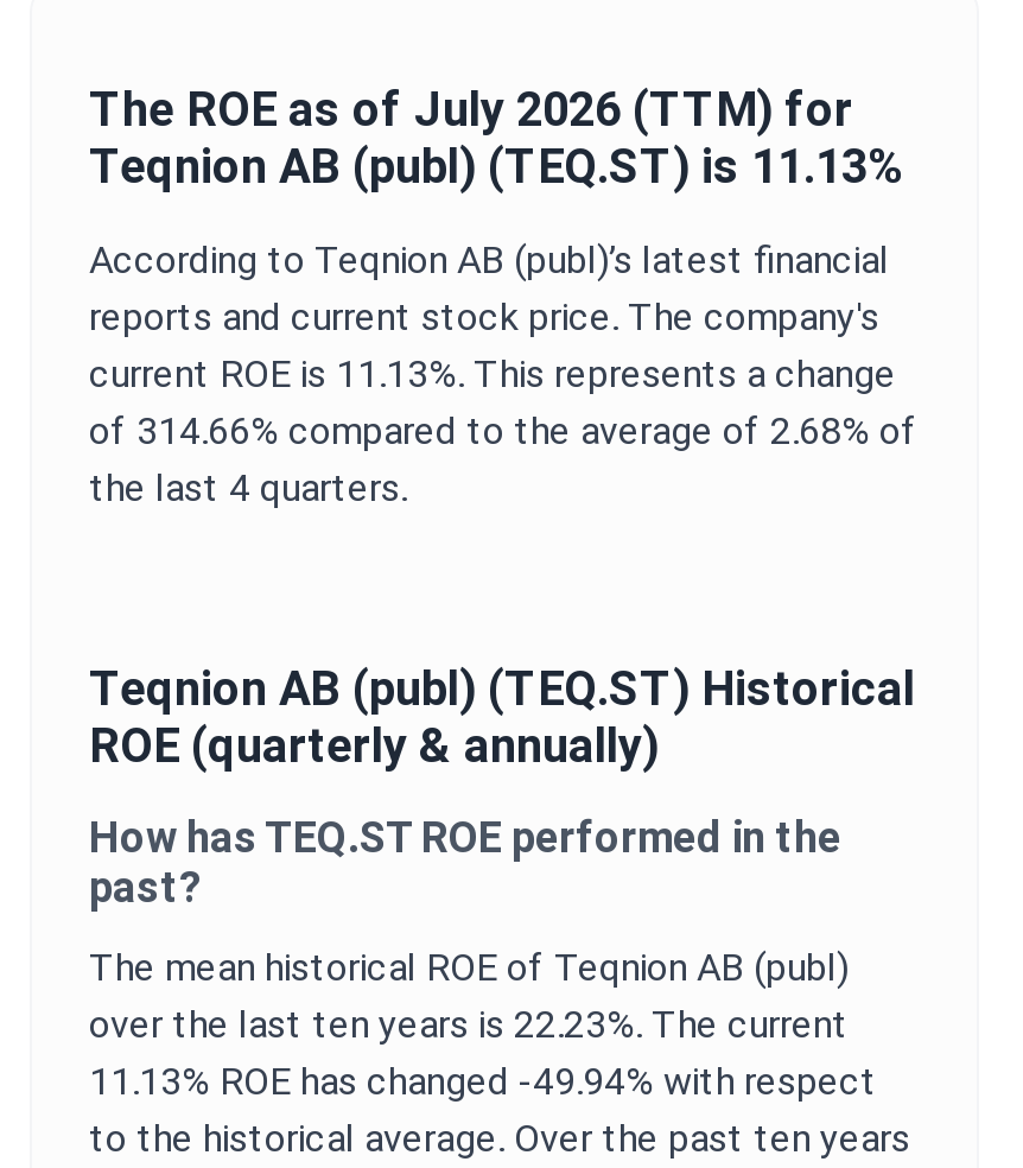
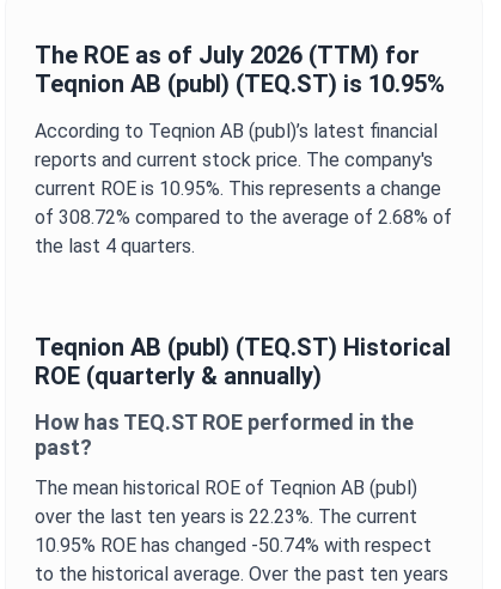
[89,138,903,195] Teqnion AB (publ) (TEQ.ST) is 11.13% -> [35,69,445,98] Teqnion AB (publ) (TEQ.ST) is 10.95%
[89,351,896,396] current ROE is 11.13%. This represents a change -> [35,177,441,200] current ROE is 10.95%. This represents a change
[89,408,917,453] of 314.66% compared to the average of 2.68% of -> [35,206,452,229] of 308.72% compared to the average of 2.68% of
[89,1059,877,1104] 11.13% ROE has changed -49.94% with respect -> [35,534,432,557] 10.95% ROE has changed -50.74% with respect

